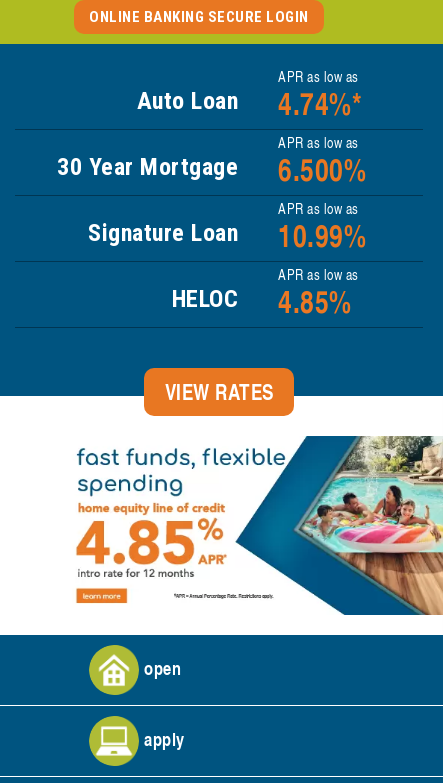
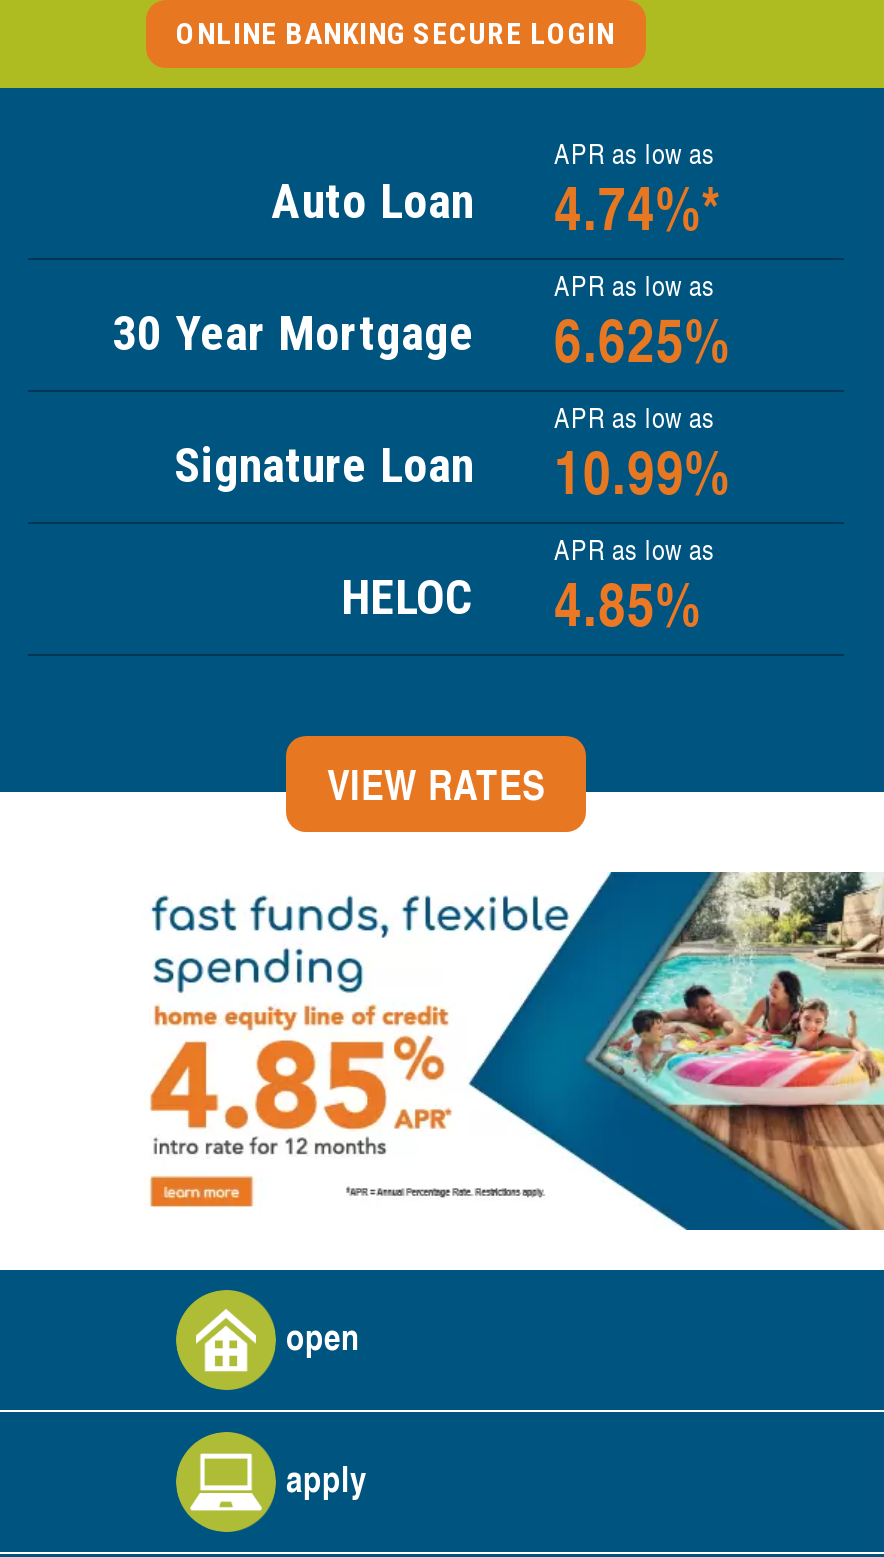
[57,148,366,191] 30 Year Mortgage 6.500% -> [112,296,730,382] 30 Year Mortgage 6.625%

